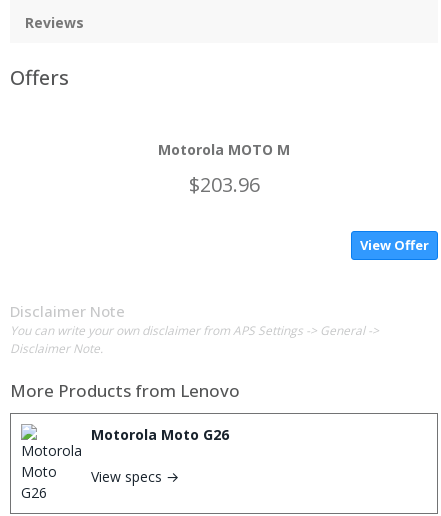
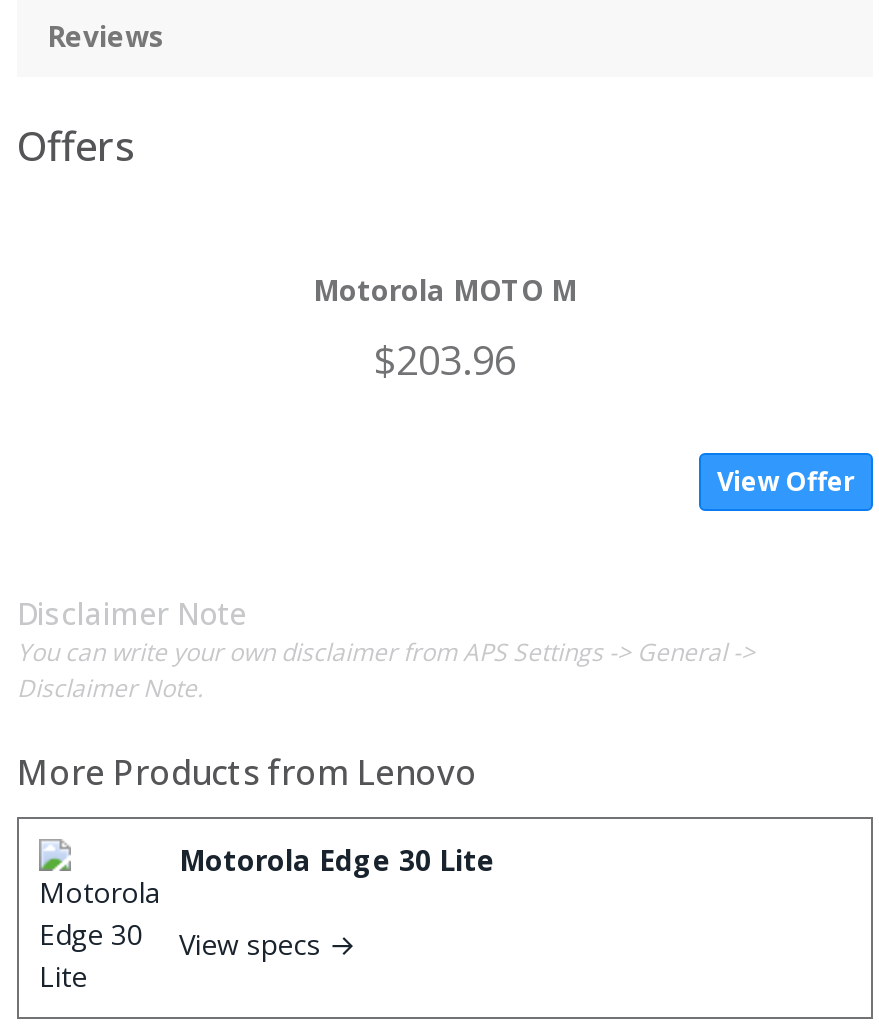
[91,425,229,444] Motorola Moto G26 -> [179,841,495,879] Motorola Edge 30 Lite
[21,466,73,498] [image] -> [39,923,145,989] [image]

